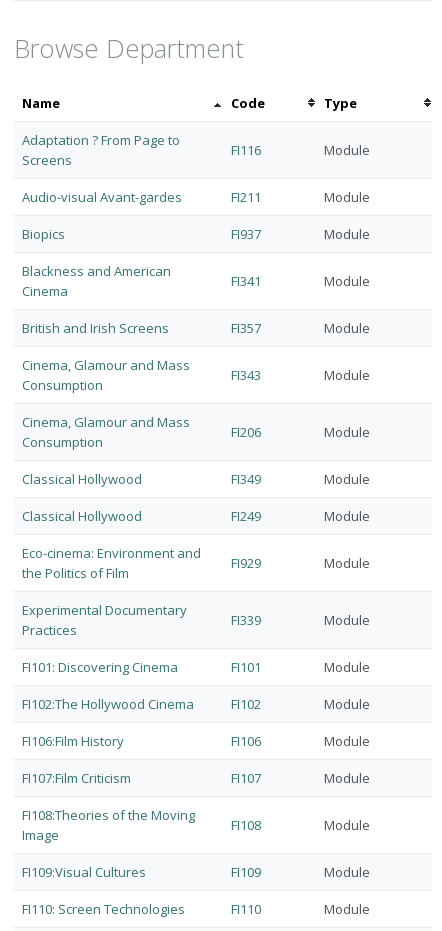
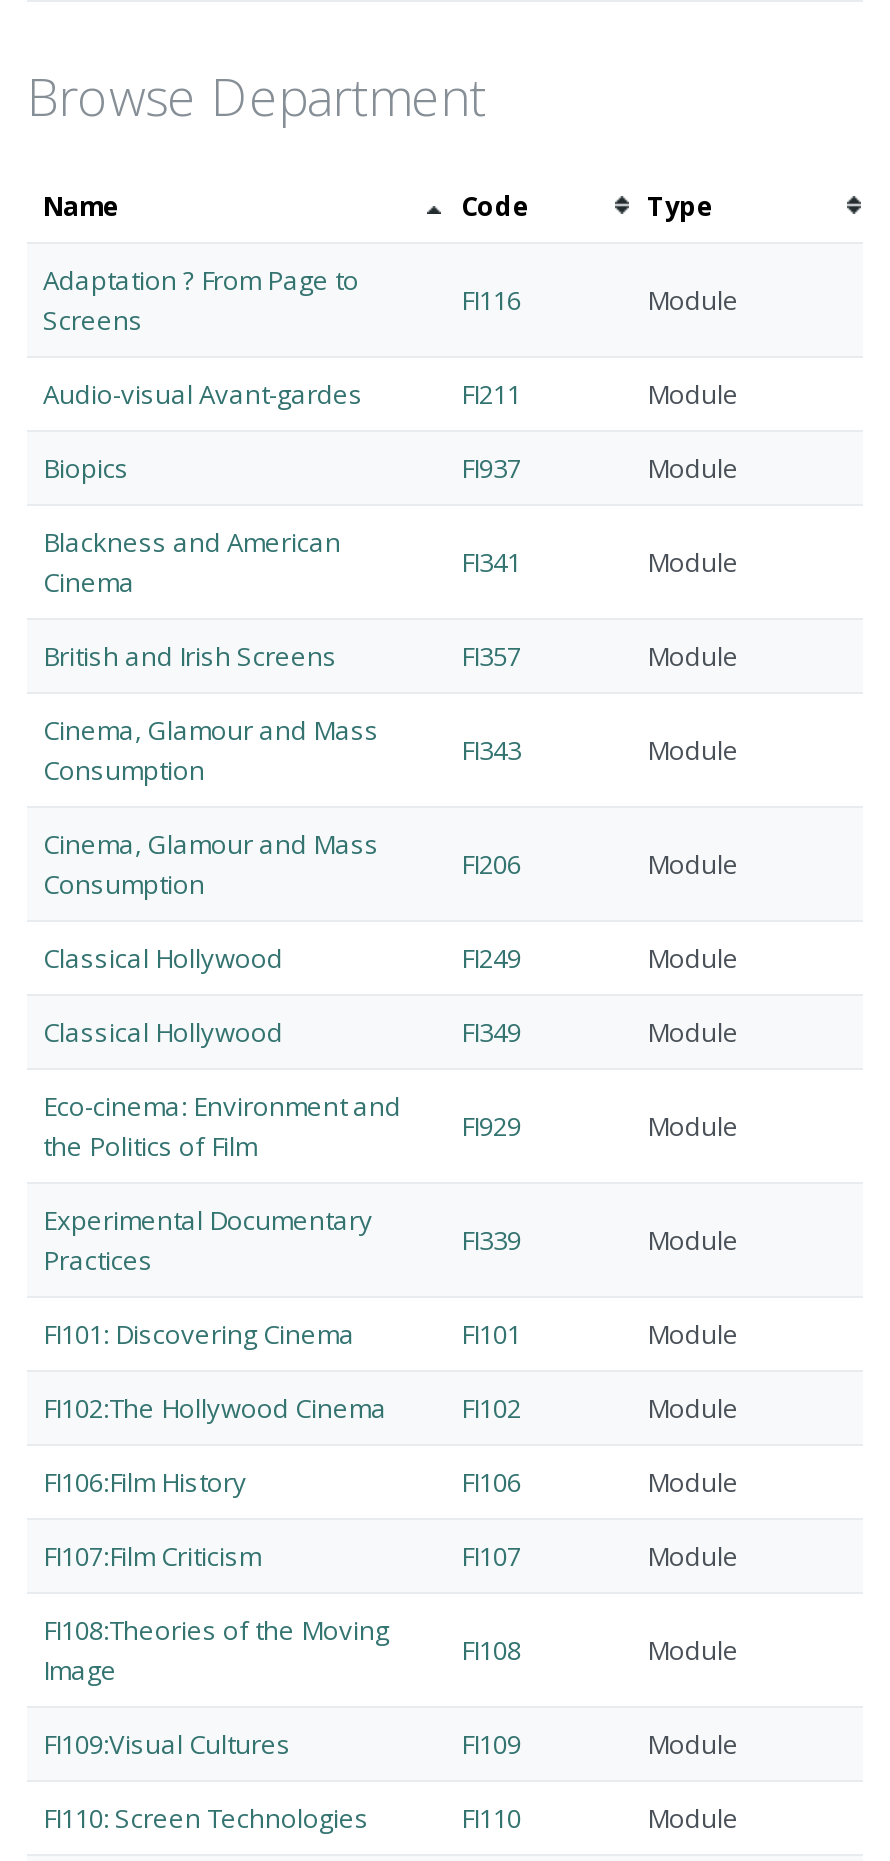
[231,470,261,488] FI349 -> [461,940,521,976] FI249
[231,507,261,525] FI249 -> [461,1014,521,1050] FI349

